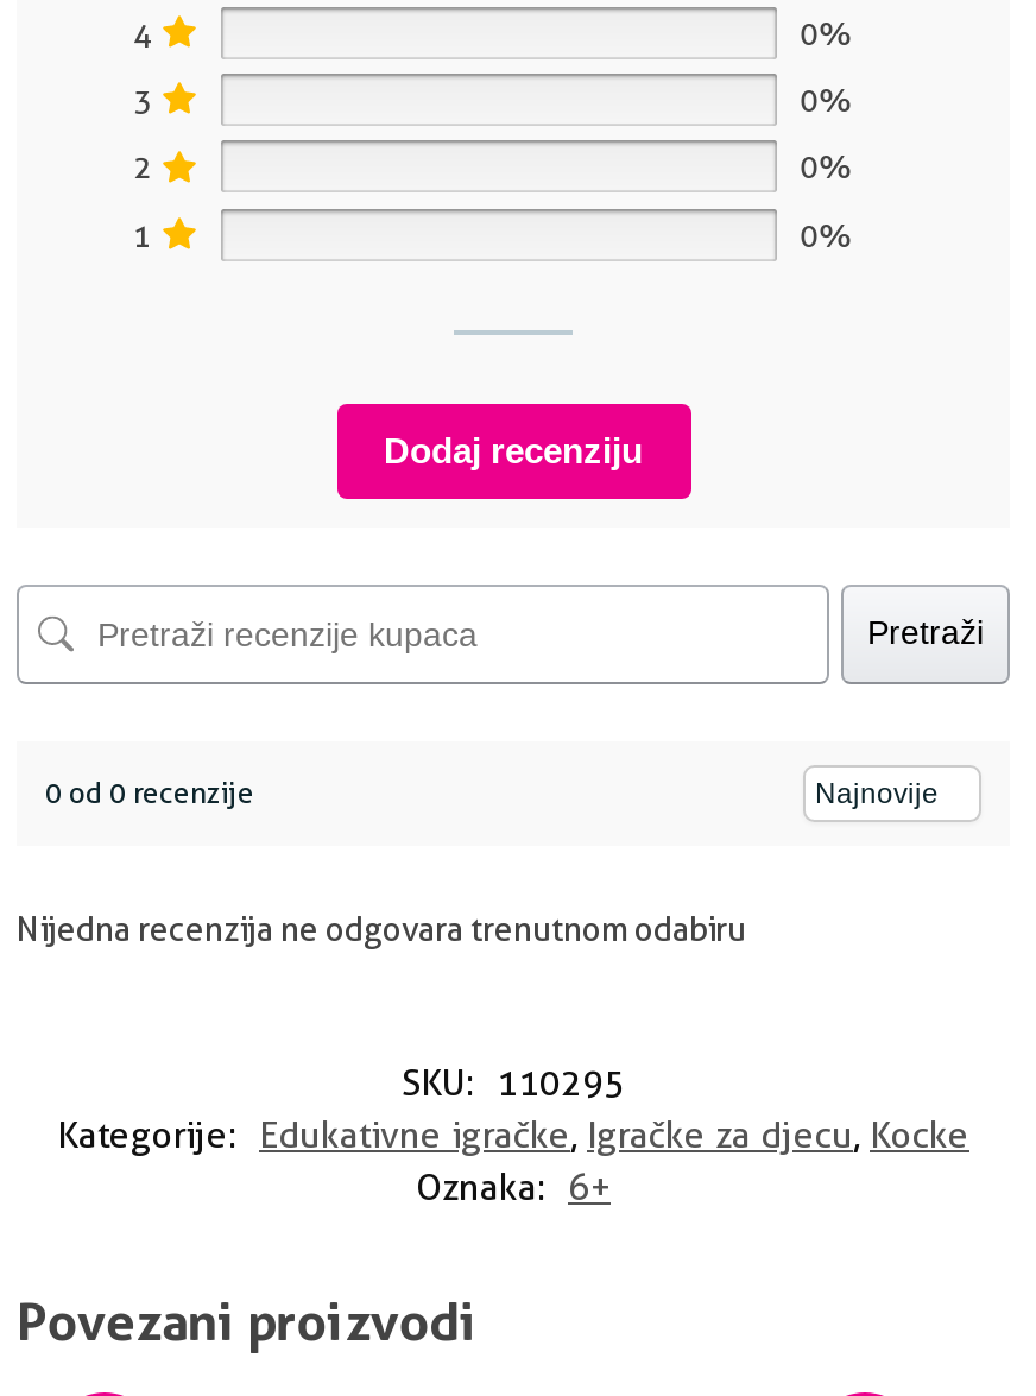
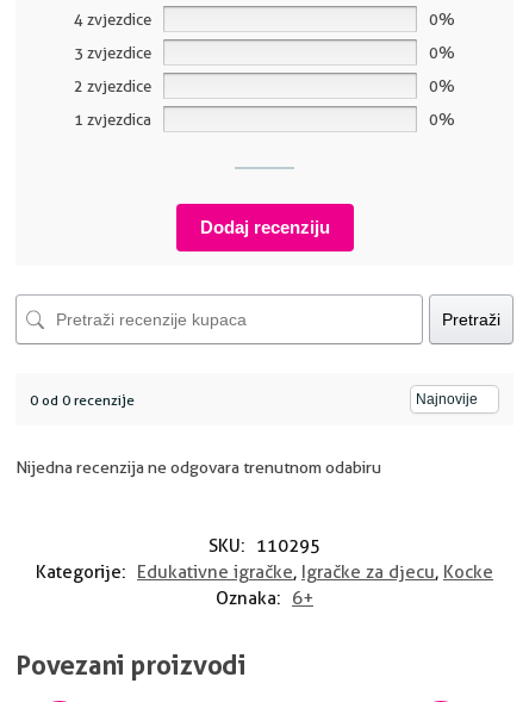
[133,13,152,51] 4 -> [74,10,151,29] 4 zvjezdice
[133,81,152,119] 3 -> [74,43,151,62] 3 zvjezdice
[133,148,152,186] 2 -> [74,76,151,95] 2 zvjezdice
[133,216,152,254] 1 -> [74,110,151,129] 1 zvjezdica

